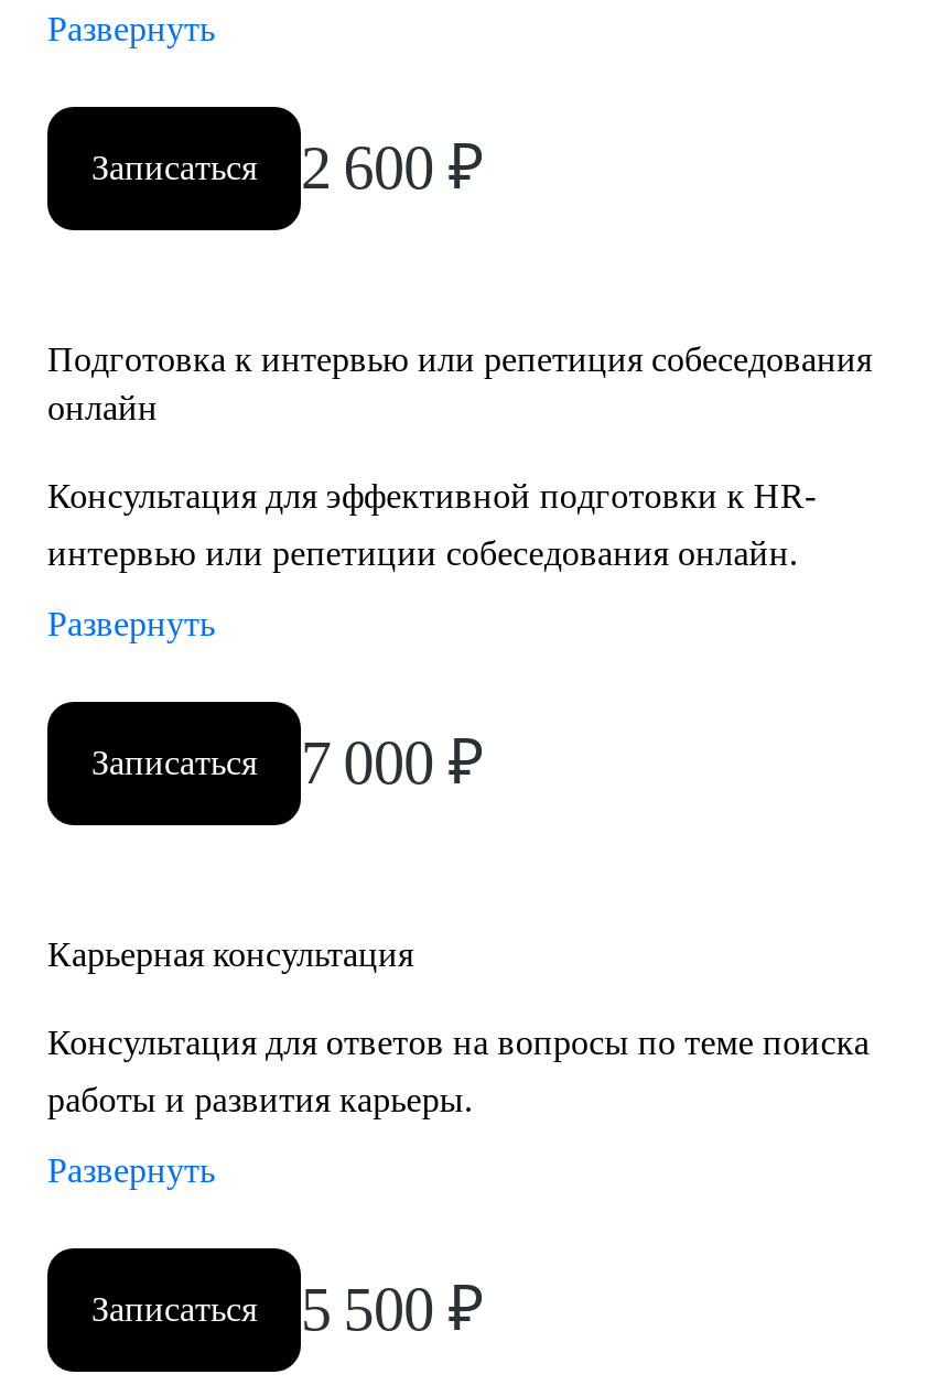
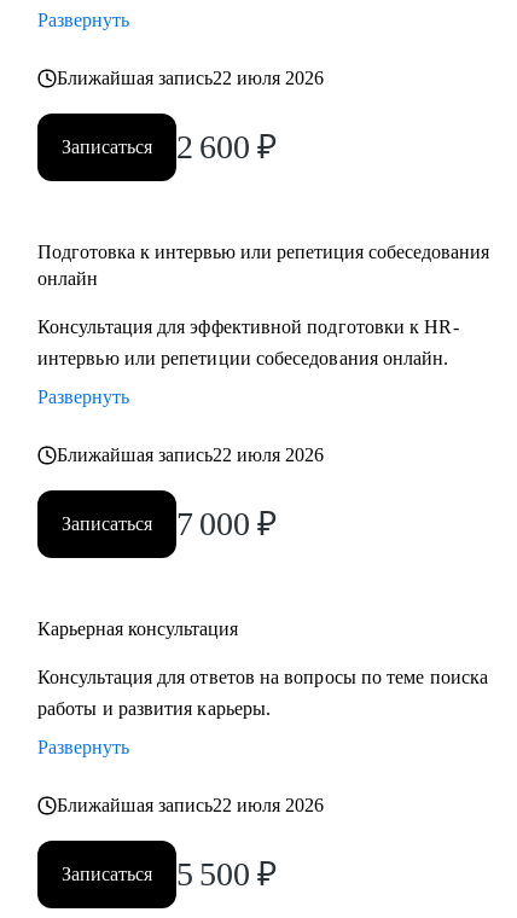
none -> [57,68,324,88] Ближайшая запись22 июля 2026
none -> [57,445,324,465] Ближайшая запись22 июля 2026
none -> [57,795,324,815] Ближайшая запись22 июля 2026

